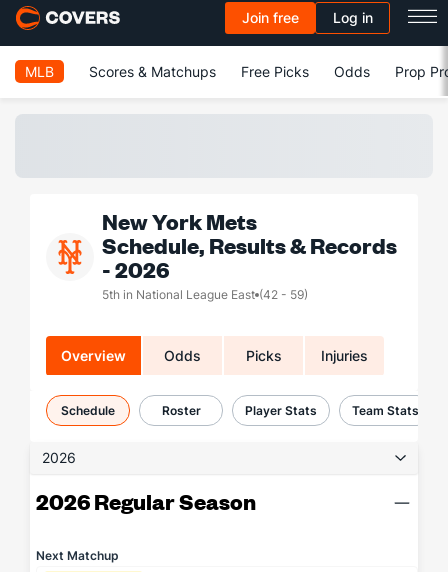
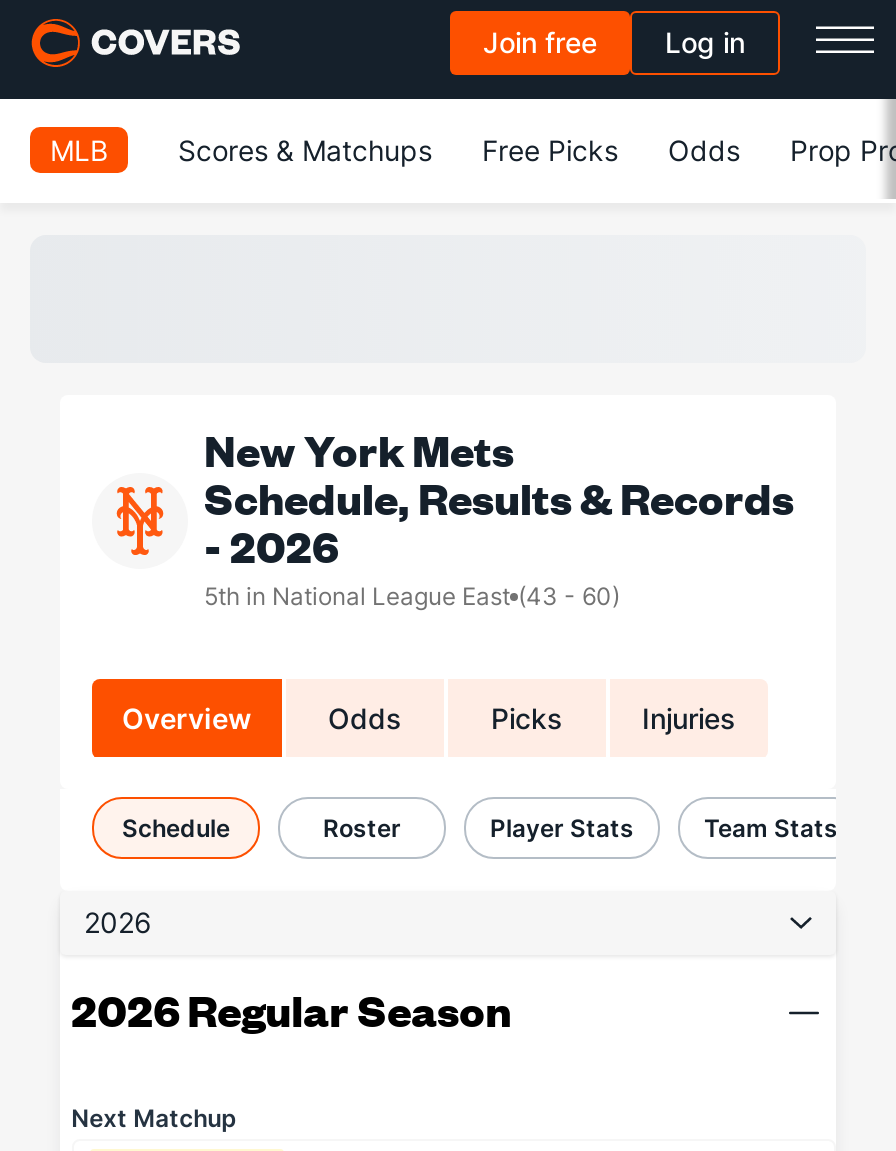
[102,287,308,302] 5th in National League East (42 - 59) -> [204,581,620,611] 5th in National League East (43 - 60)

